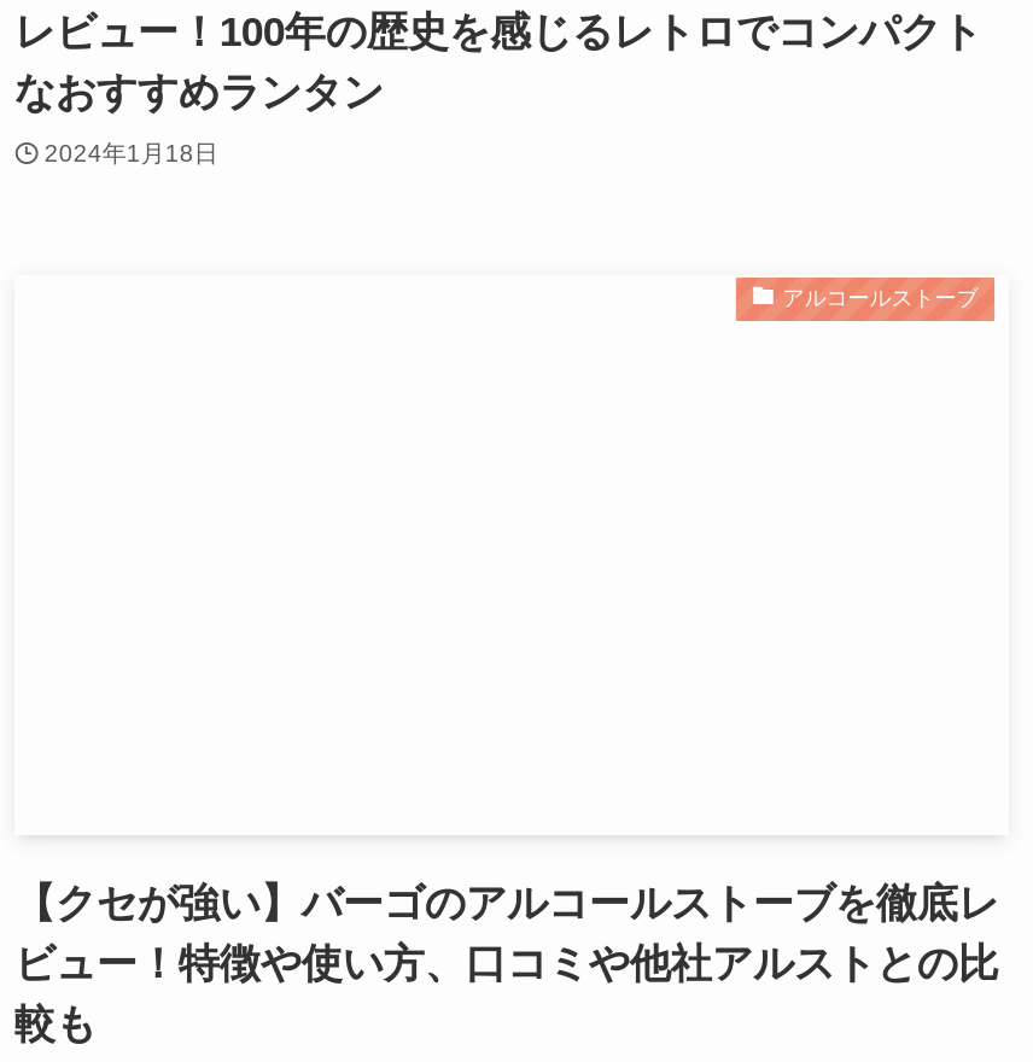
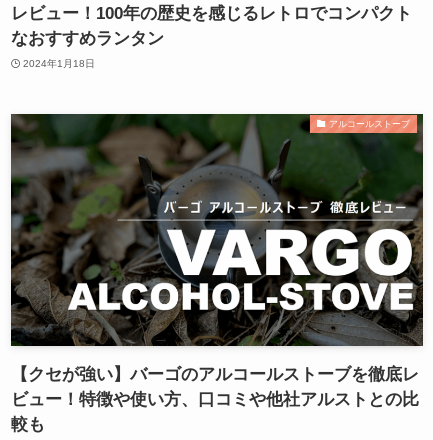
none -> [10,113,424,347] [image]

